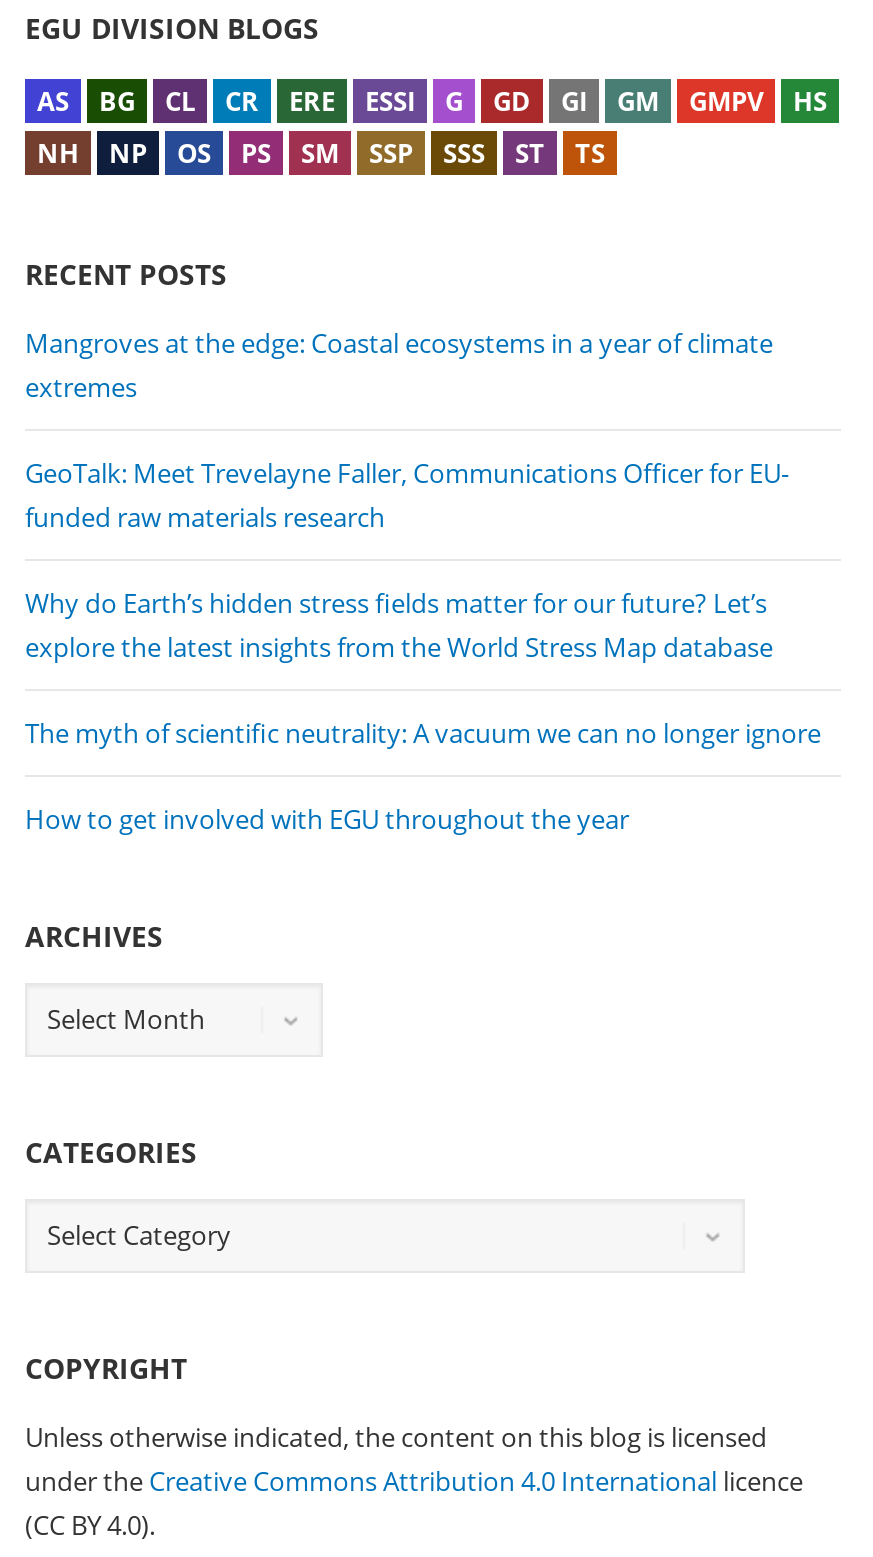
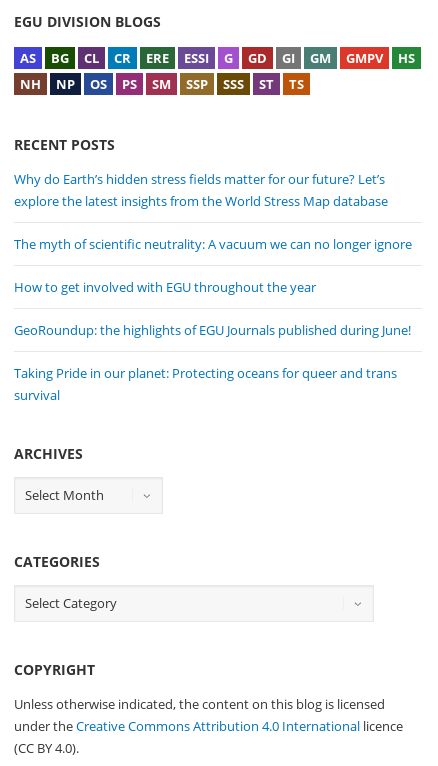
[25,326,789,536] Mangroves at the edge: Coastal ecosystems in a year of climate | extremes | GeoTalk: Meet Trevelayne Faller, Communications Officer for EU- | funded raw materials research -> none
moved [25,586,821,838] -> [14,170,412,296]: Why do Earth’s hidden stress fields matter for our future? Let’s | explore the latest insights from the World Stress Map database | The myth of scientific neutrality: A vacuum we can no longer ignore | How to get involved with EGU throughout the year
none -> [14,321,411,404] GeoRoundup: the highlights of EGU Journals published during June! | Taking Pride in our planet: Protecting oceans for queer and trans | survival

